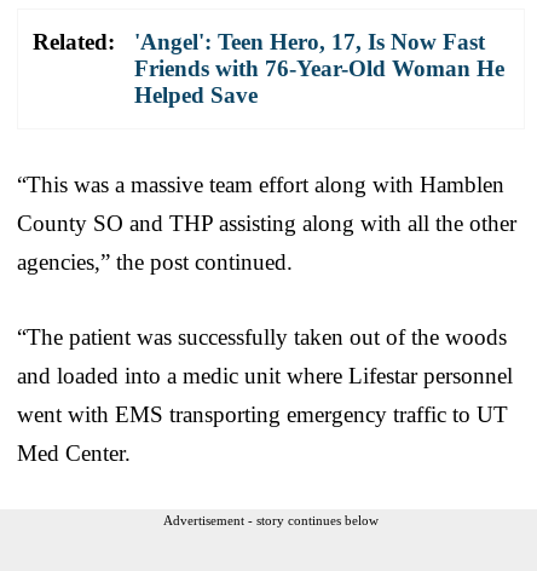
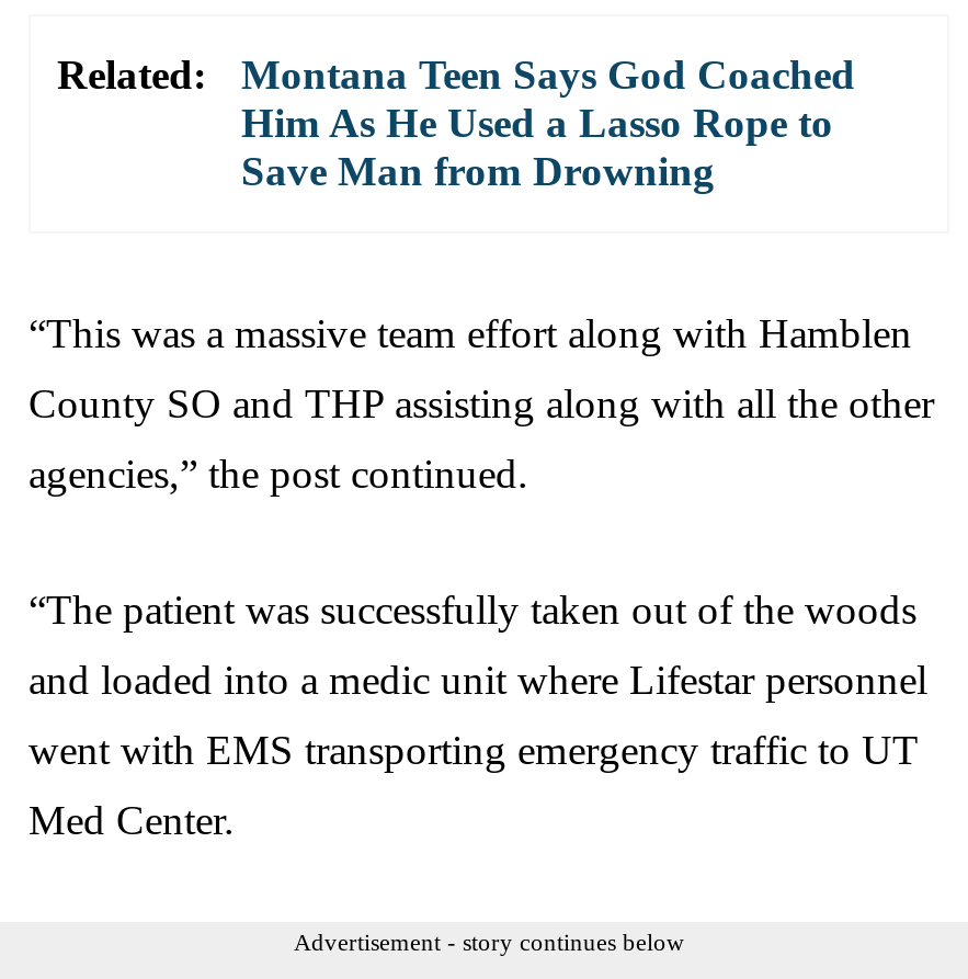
[134,29,504,107] 'Angel': Teen Hero, 17, Is Now Fast | Friends with 76-Year-Old Woman He | Helped Save -> [241,51,855,193] Montana Teen Says God Coached | Him As He Used a Lasso Rope to | Save Man from Drowning

